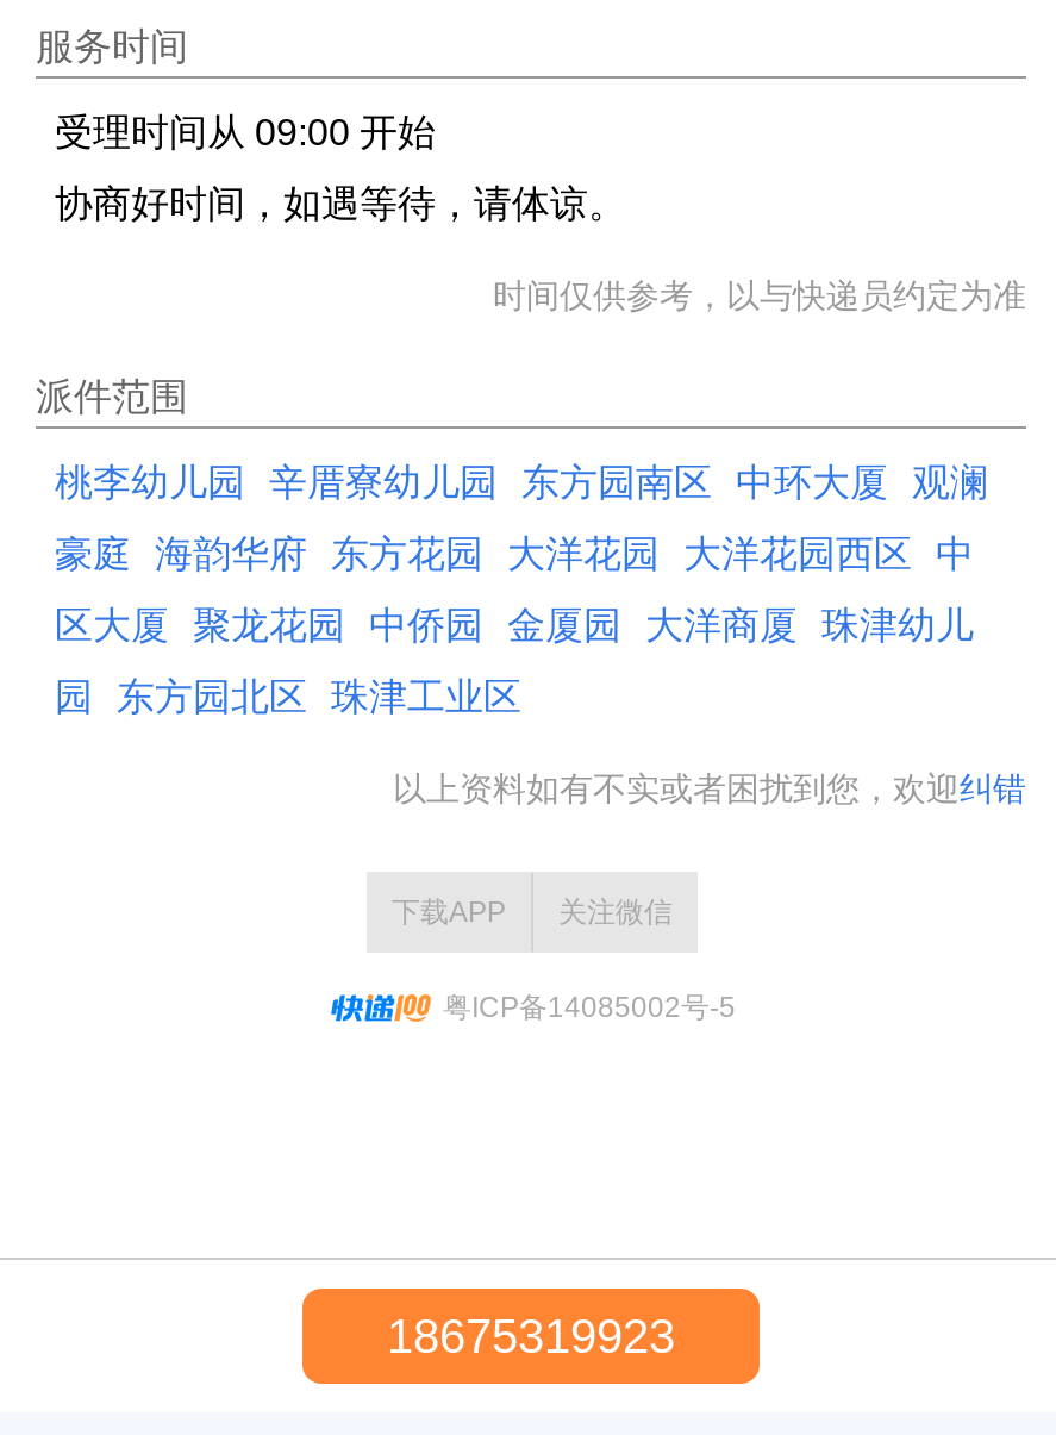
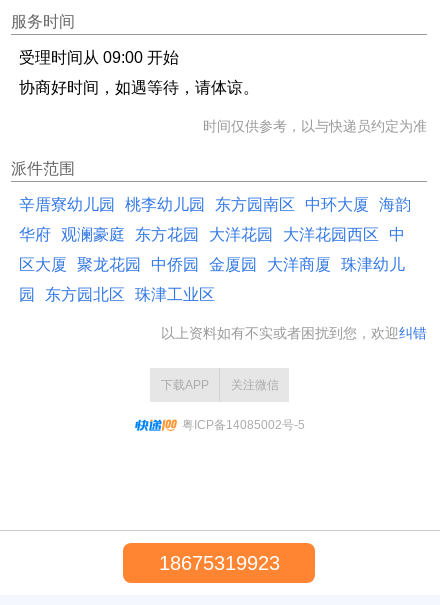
[55,462,988,503] 桃李幼儿园 辛厝寮幼儿园 东方园南区 中环大厦 观澜 -> [19,196,411,213] 辛厝寮幼儿园 桃李幼儿园 东方园南区 中环大厦 海韵
[55,534,974,574] 豪庭 海韵华府 东方花园 大洋花园 大洋花园西区 中 -> [19,226,405,243] 华府 观澜豪庭 东方花园 大洋花园 大洋花园西区 中

